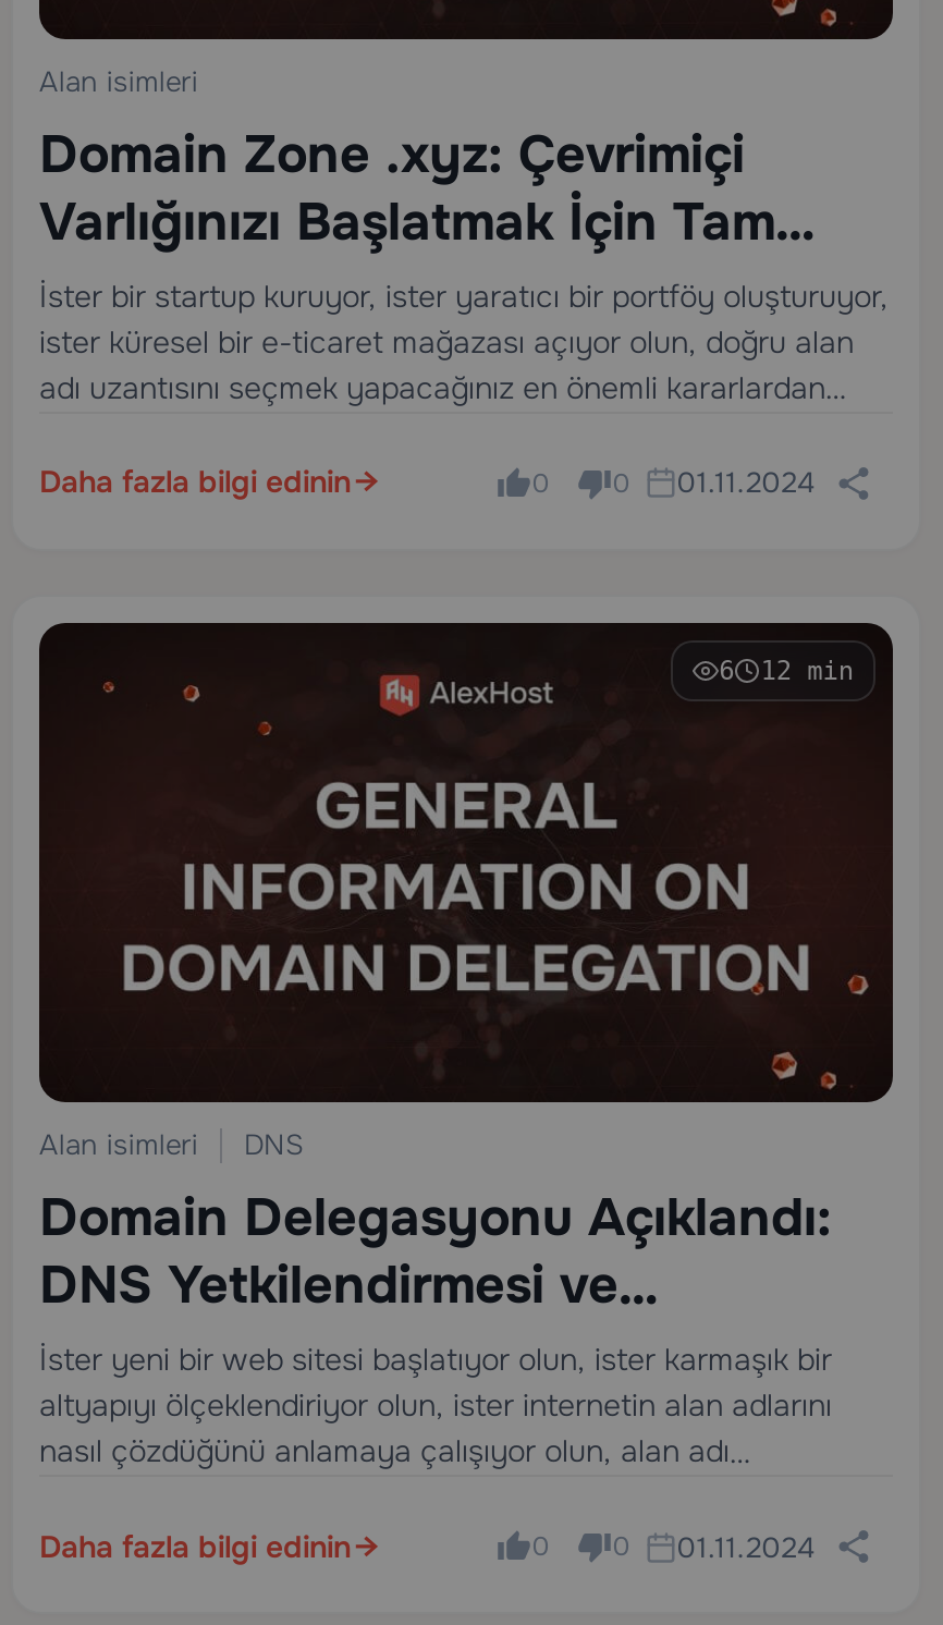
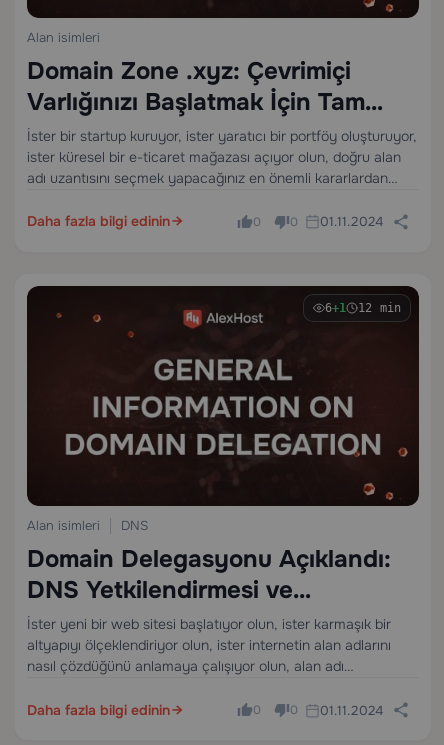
[719,655,854,686] 6 12 min -> [325,301,401,315] 6+1 12 min

